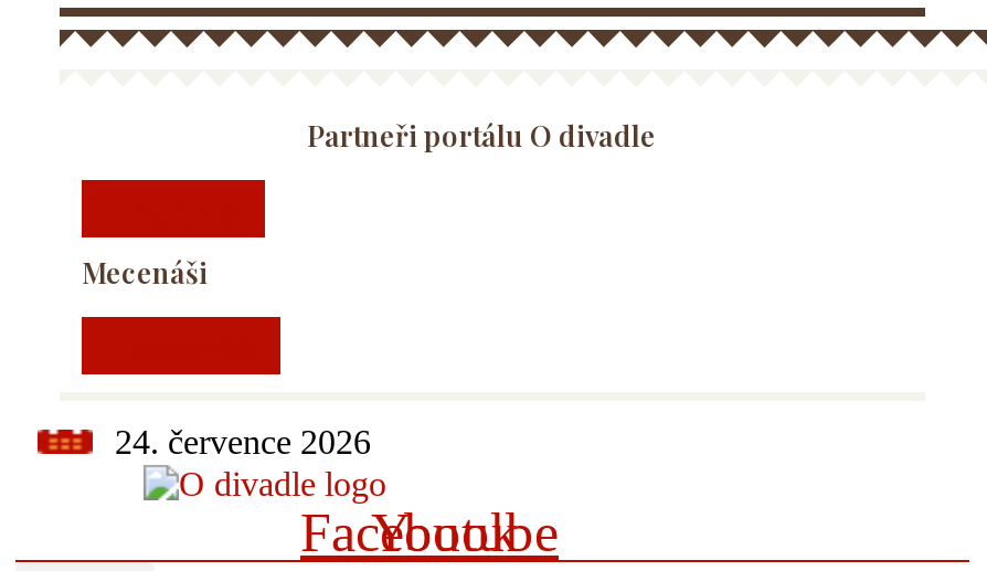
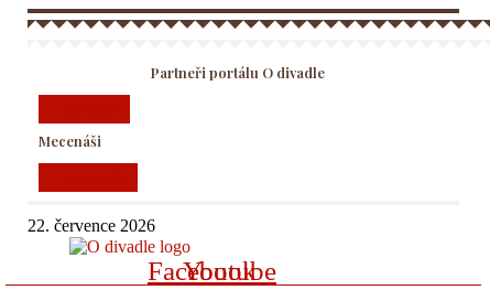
[115,423,371,461] 24. července 2026 -> [28,216,155,235] 22. července 2026

